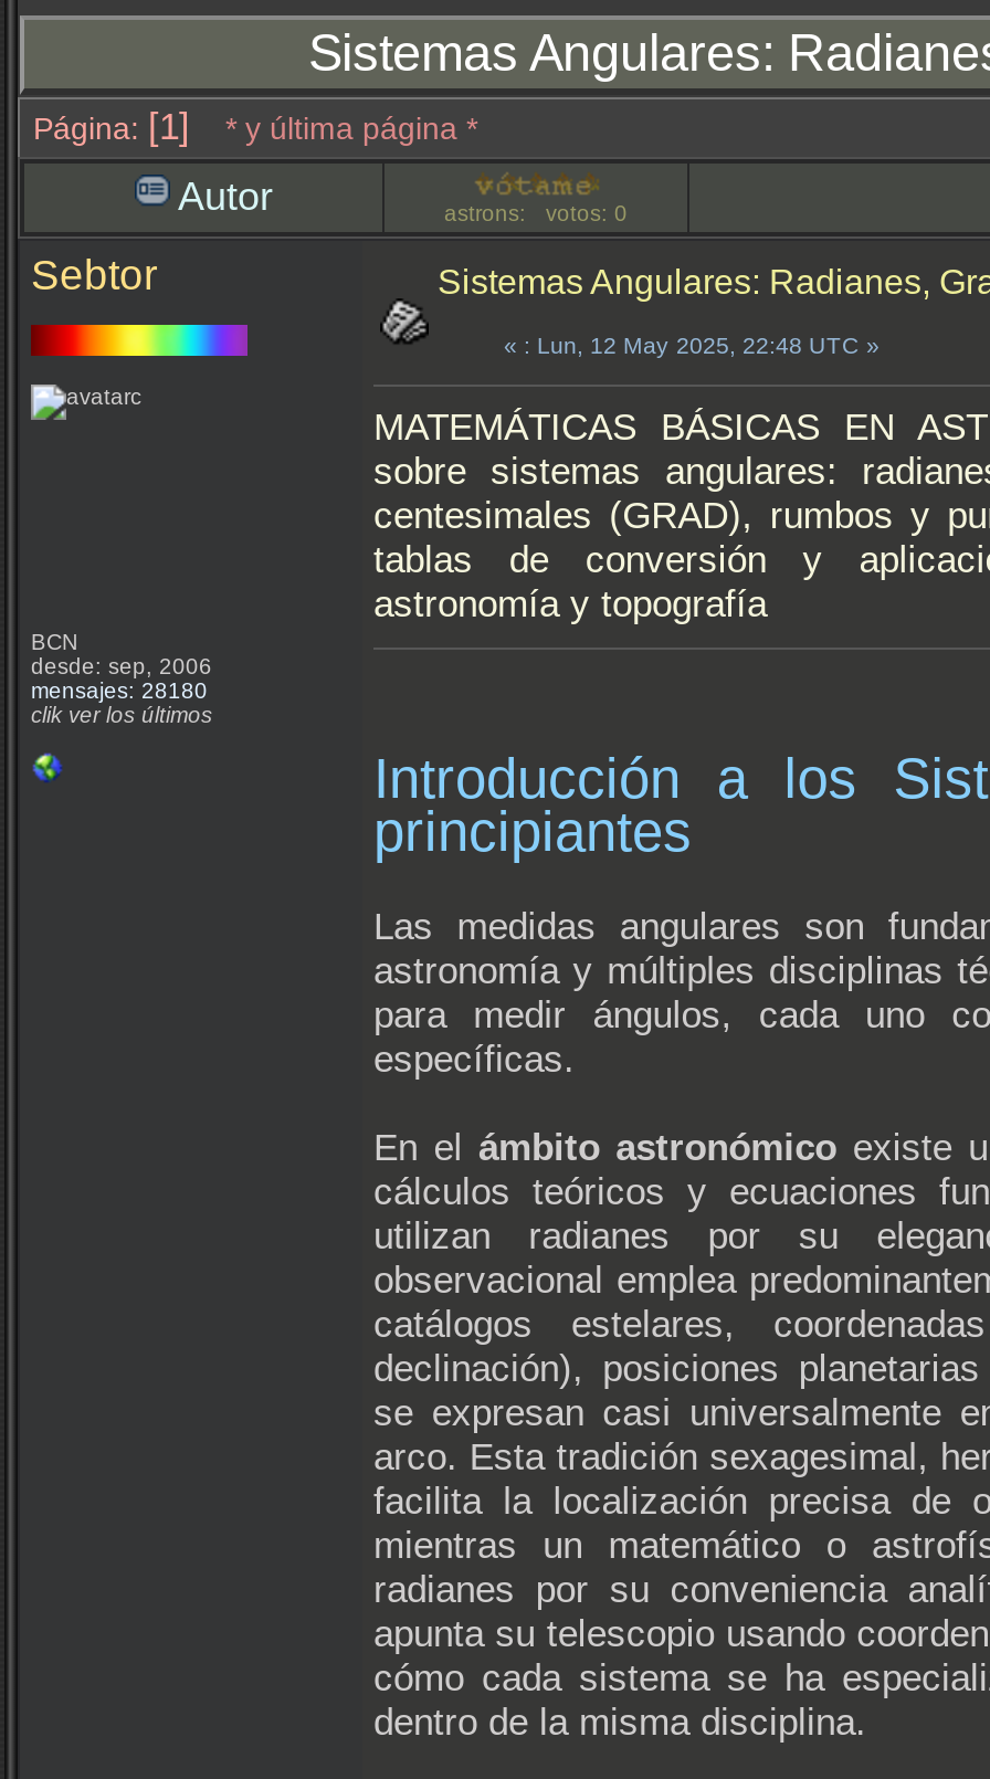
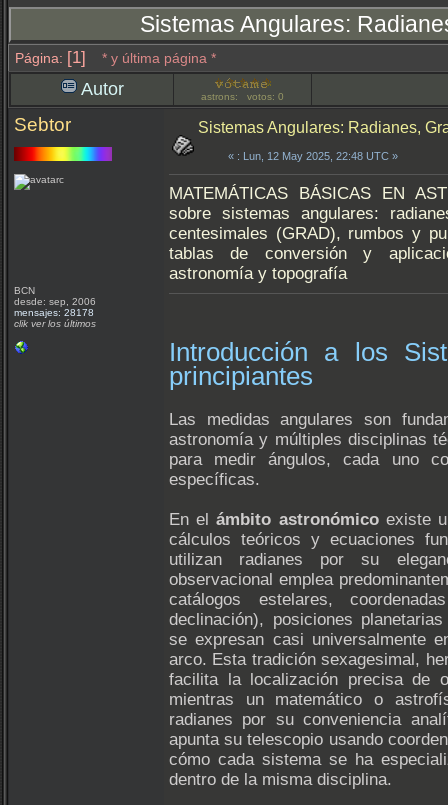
[31,678,208,703] mensajes: 28180 -> [14,307,94,318] mensajes: 28178

